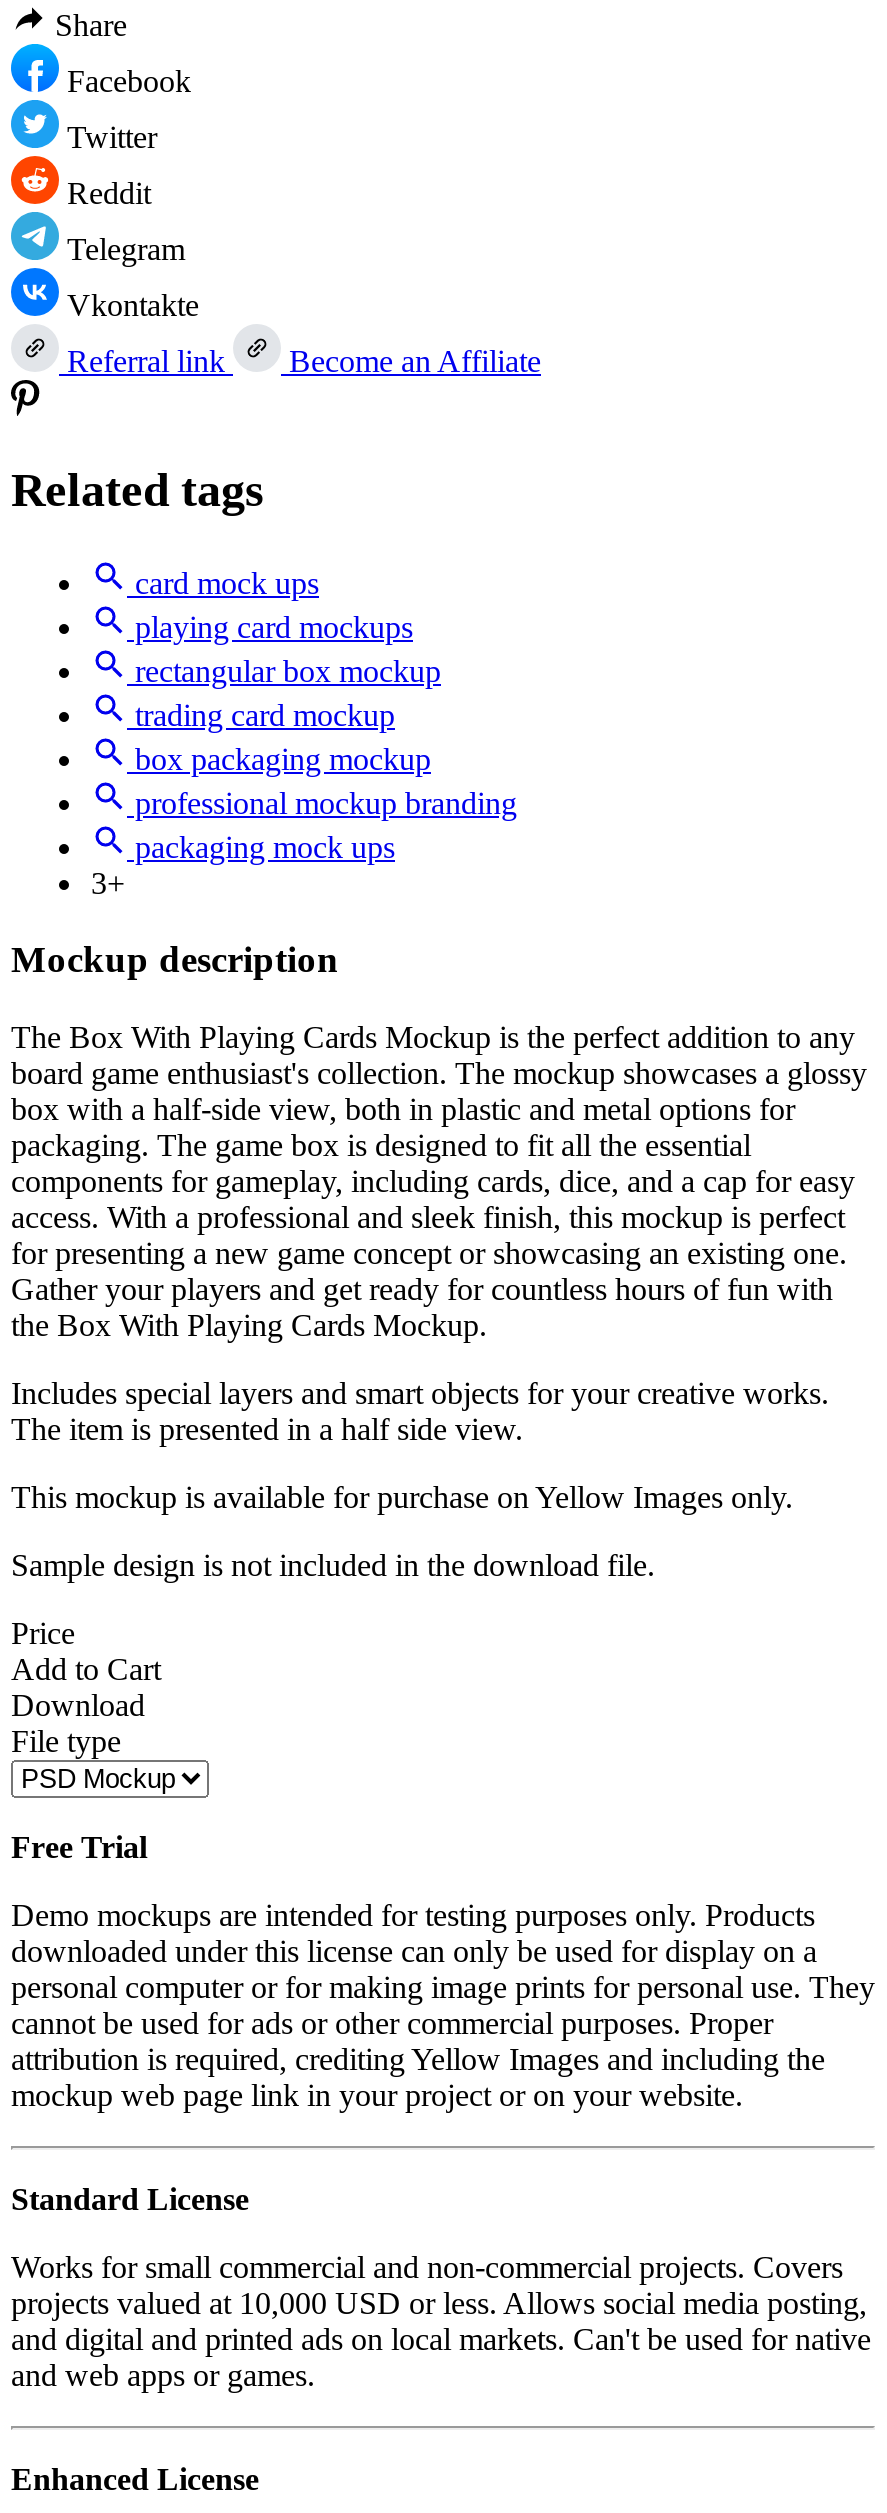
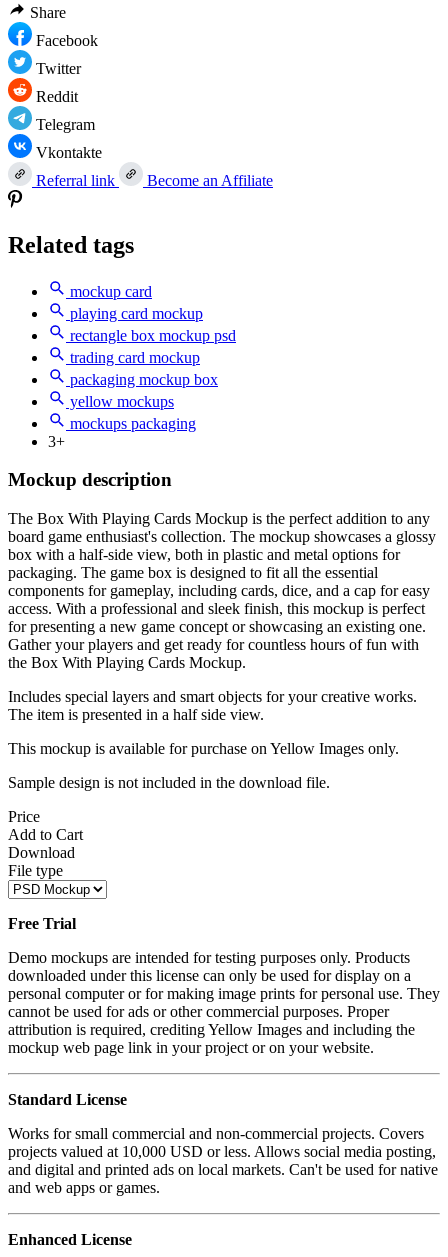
[127,565,441,687] card mock ups | playing card mockups | rectangular box mockup -> [66,283,236,344] mockup card | playing card mockup | rectangle box mockup psd
[127,741,517,863] box packaging mockup | professional mockup branding | packaging mock ups -> [66,371,218,432] packaging mockup box | yellow mockups | mockups packaging

